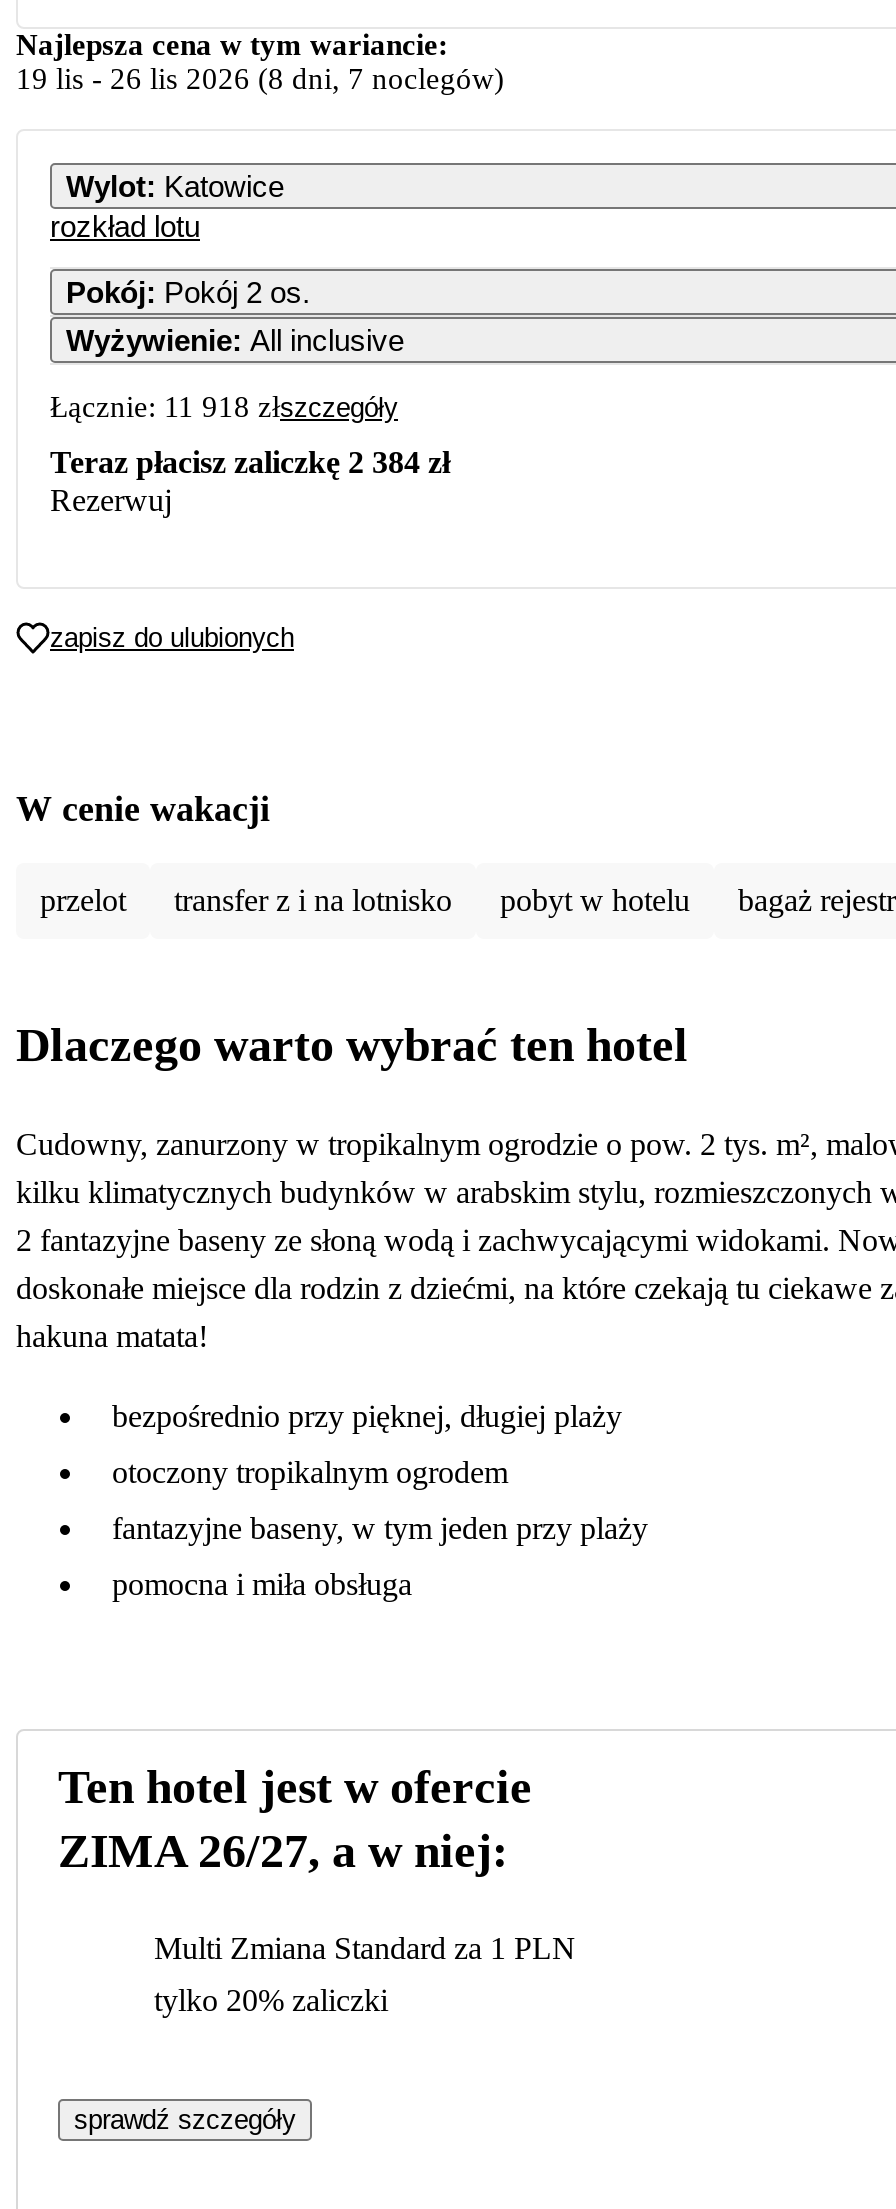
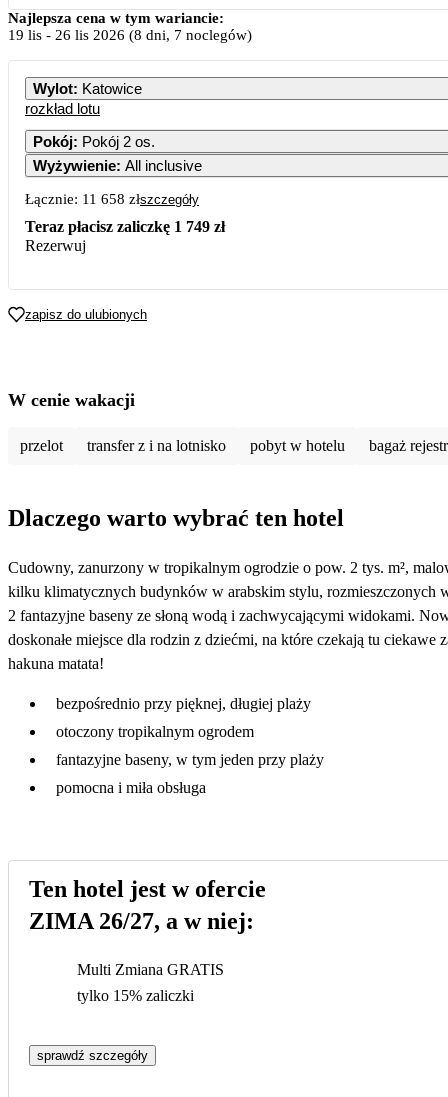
[50,390,398,422] Łącznie: 11 918 złszczegóły -> [25,190,199,206] Łącznie: 11 658 złszczegóły
[50,444,450,478] Teraz płacisz zaliczkę 2 384 zł -> [25,217,225,234] Teraz płacisz zaliczkę 1 749 zł
[154,1932,576,1966] Multi Zmiana Standard za 1 PLN -> [77,961,224,978] Multi Zmiana GRATIS
[154,1984,388,2018] tylko 20% zaliczki -> [77,987,194,1004] tylko 15% zaliczki

